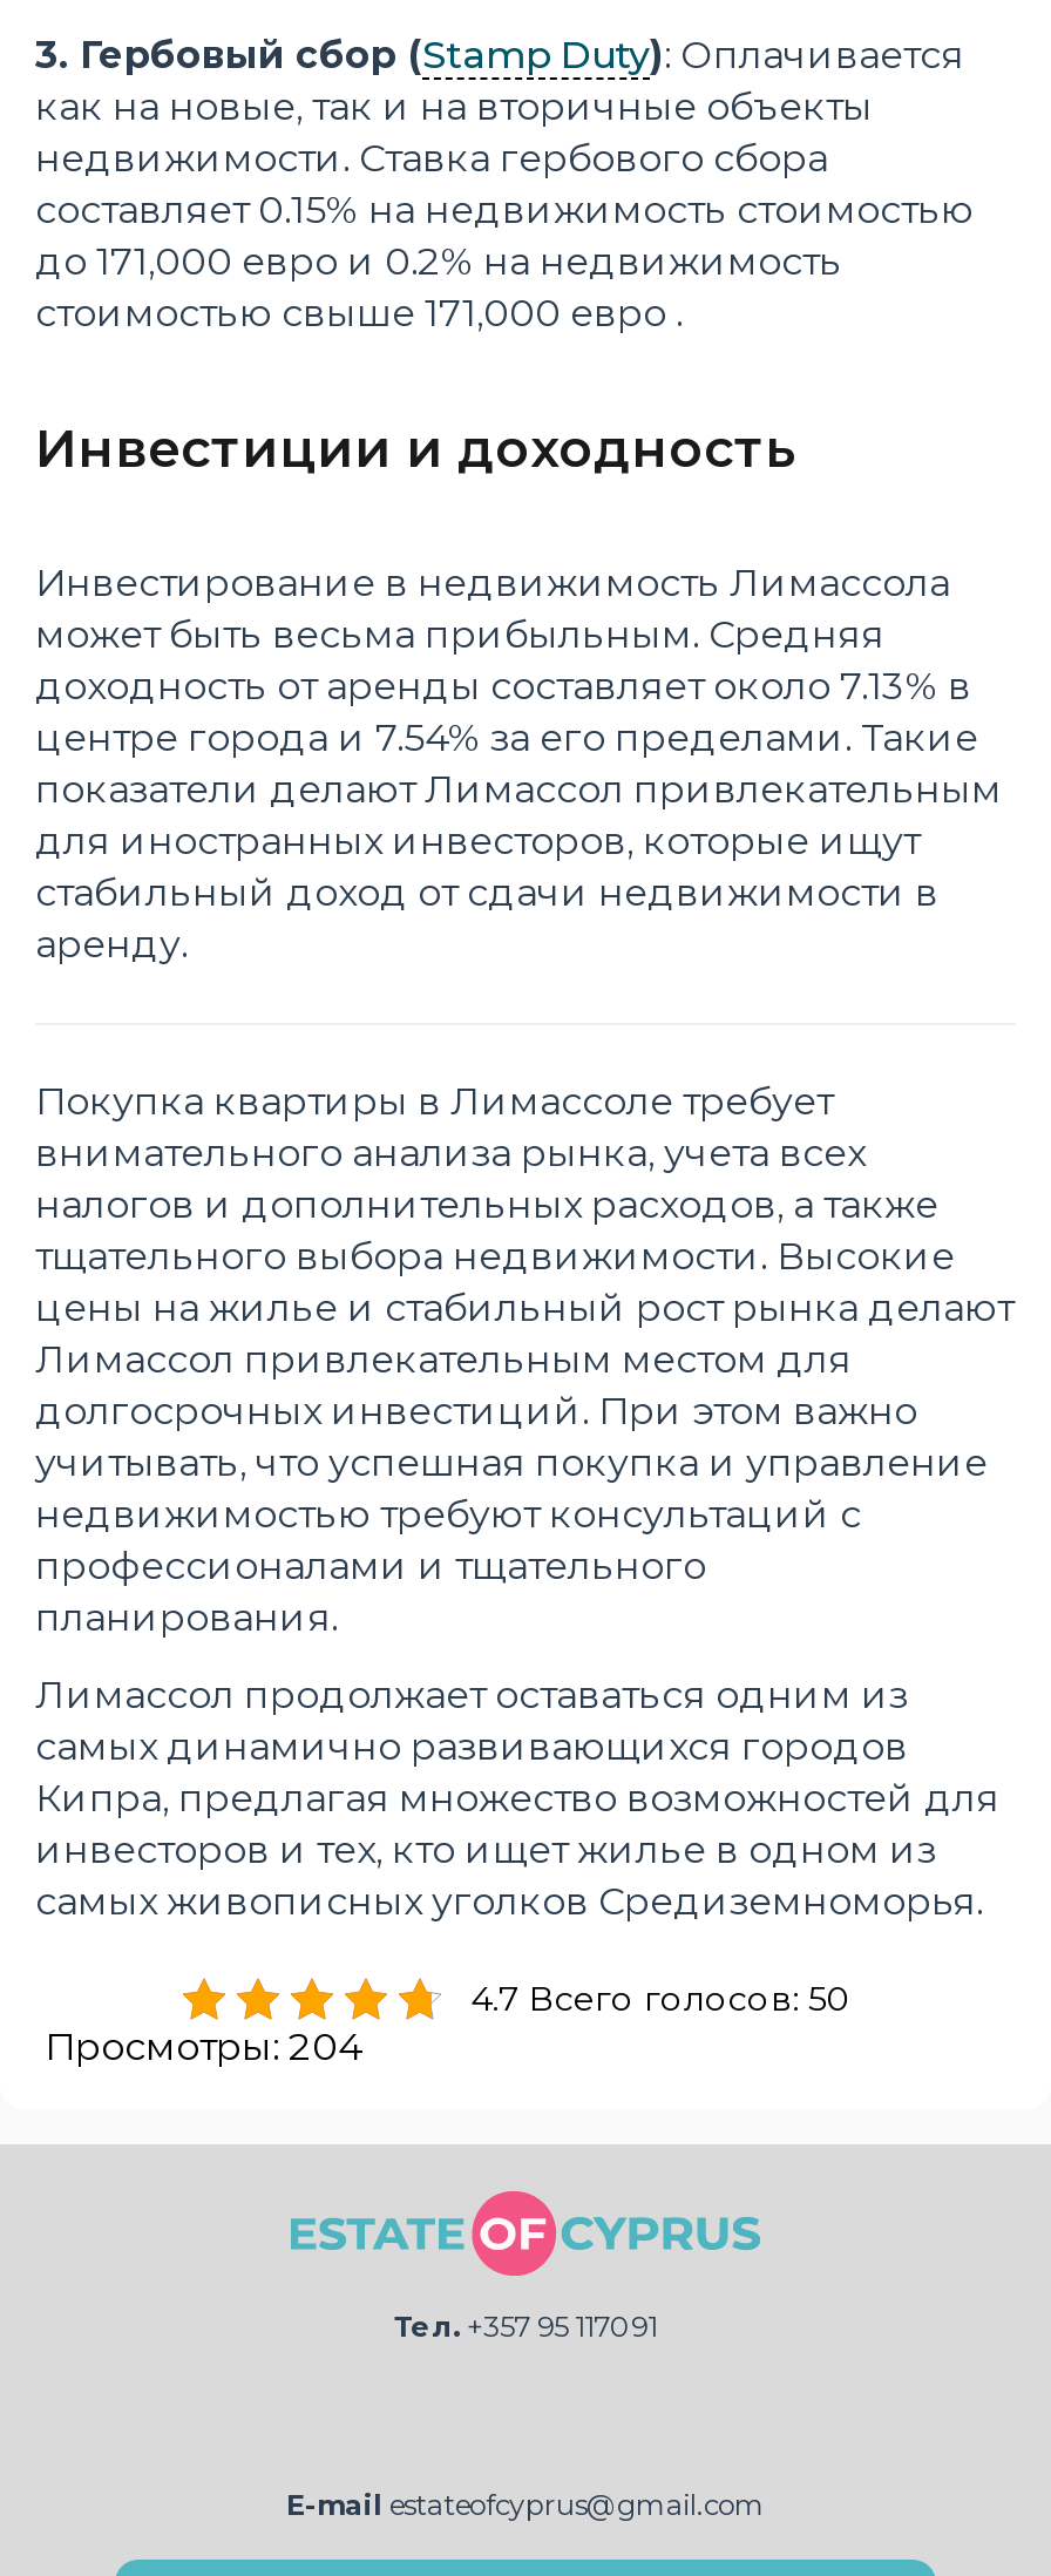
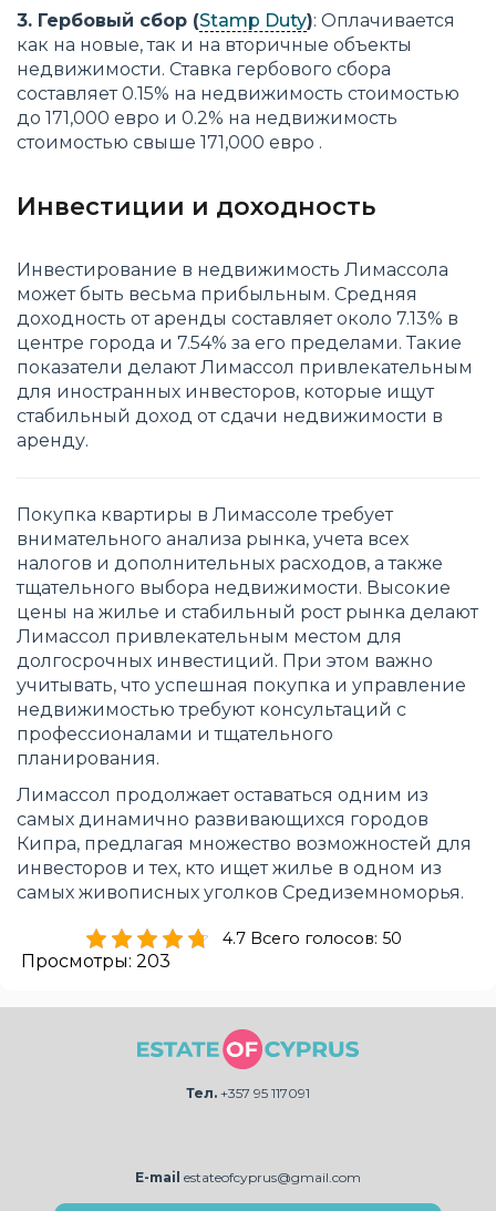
[45,2025,361,2069] Просмотры: 204 -> [21,951,170,972] Просмотры: 203

